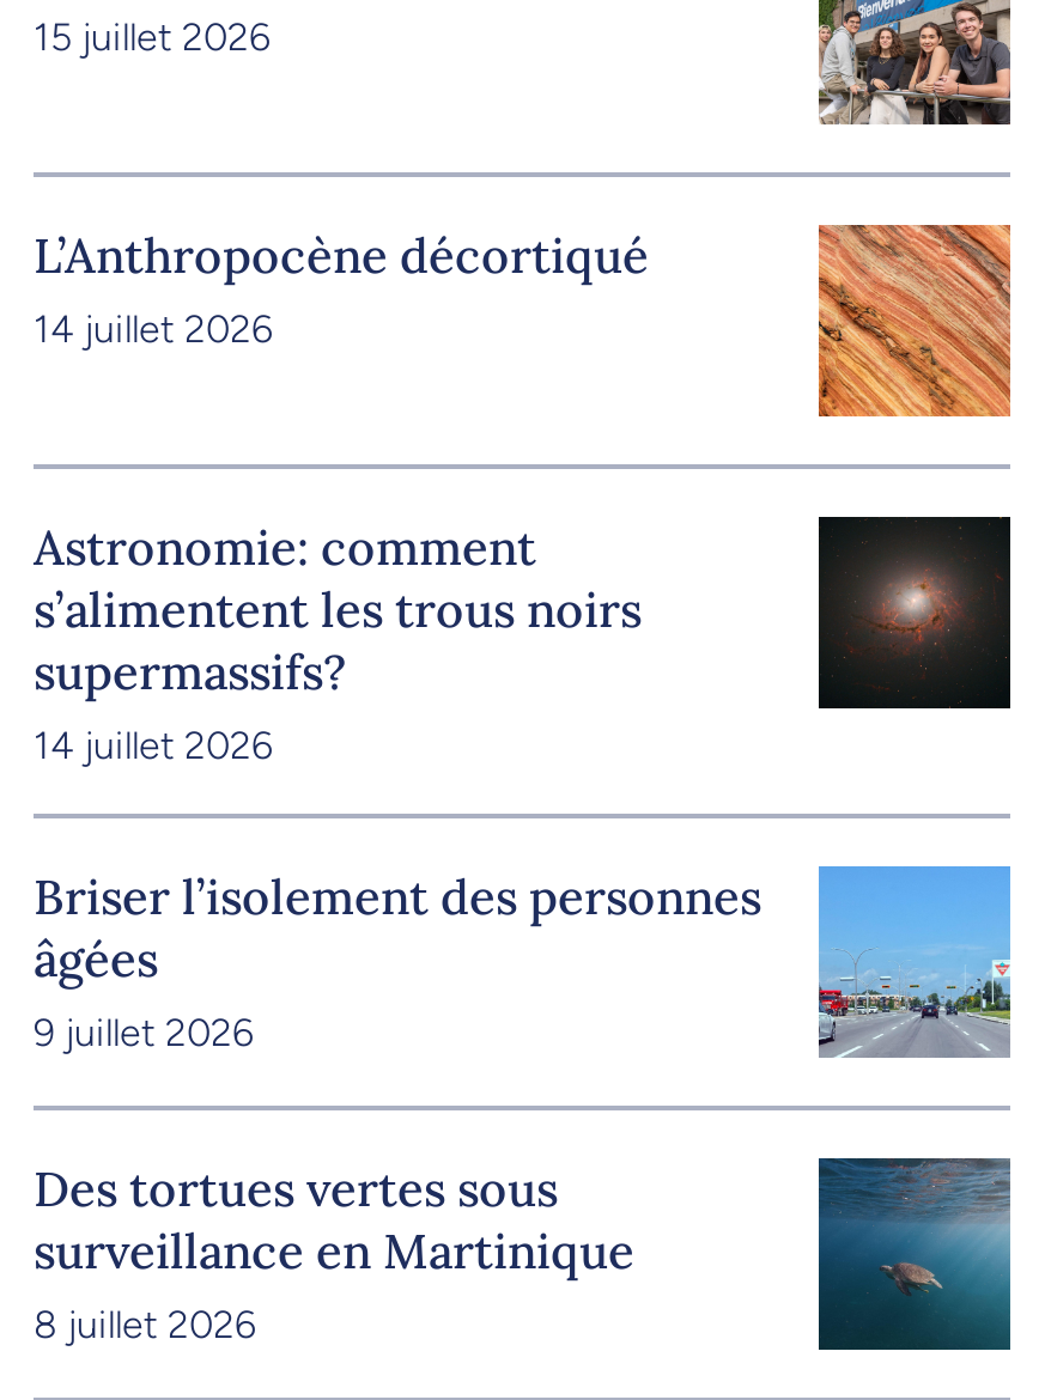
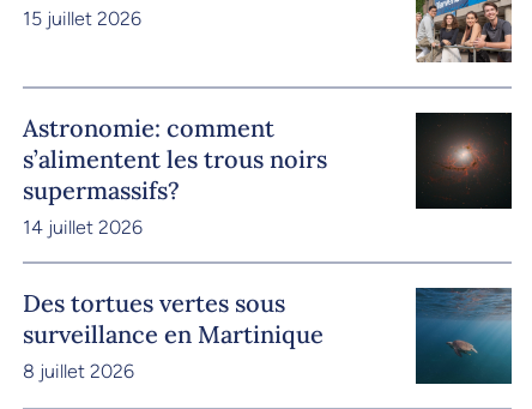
[34,225,649,352] L’Anthropocène décortiqué | 14 juillet 2026 -> none
[816,223,1013,419] [image] -> none
[34,864,1013,1058] [image] | Briser l’isolement des personnes | âgées | 9 juillet 2026 -> none

